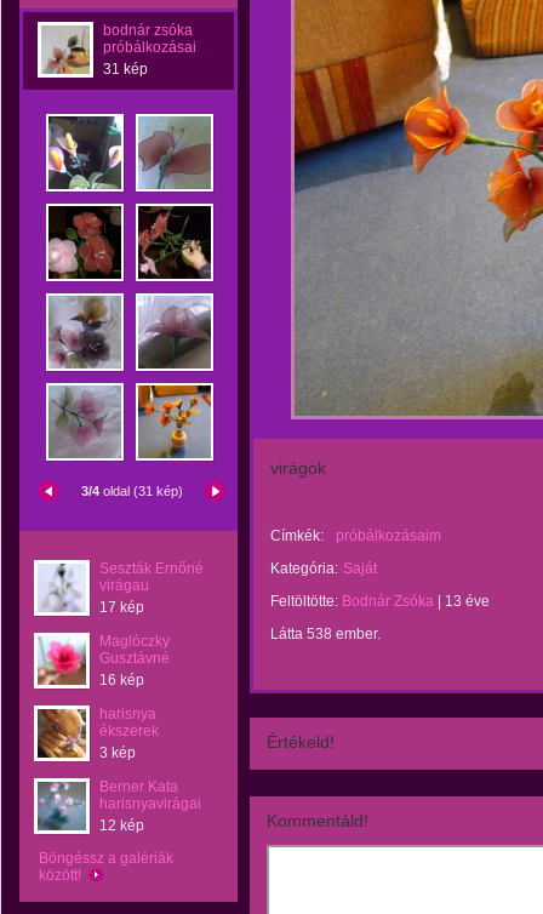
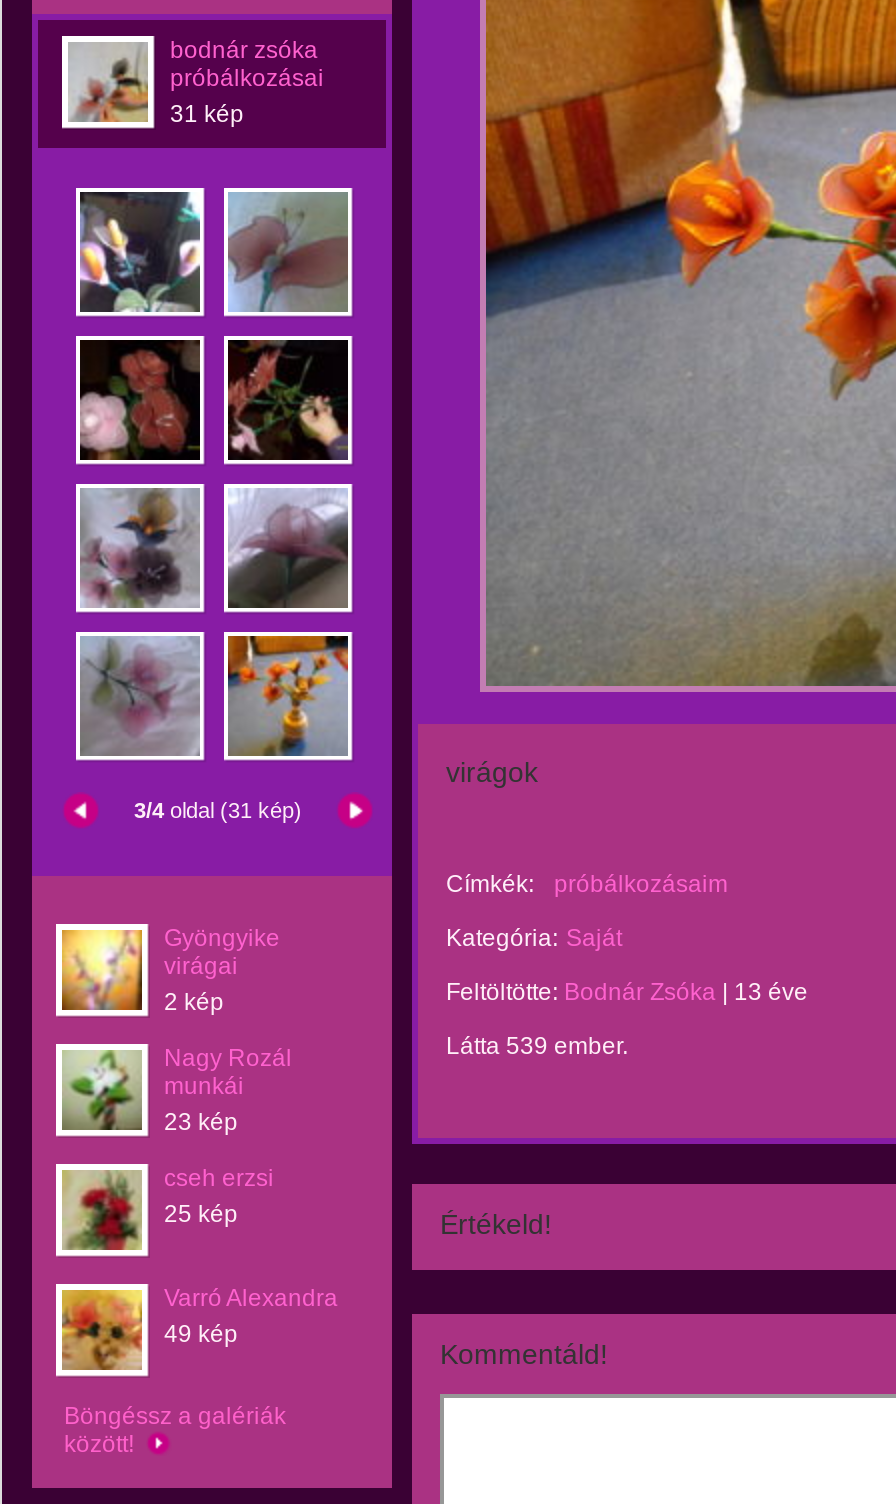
[38,560,204,616] [image] | Seszták Ernőné | virágau | 17 kép -> [60,924,280,1016] [image] | Gyöngyike | virágai | 2 kép
[270,625,381,642] Látta 538 ember. -> [446,1032,628,1060] Látta 539 ember.
[38,633,170,689] [image] | Maglóczky | Gusztávné | 16 kép -> [62,1044,292,1136] [image] | Nagy Rozál | munkái | 23 kép
[36,706,159,761] [image] | harisnya | ékszerek | 3 kép -> [62,1164,274,1250] [image] | cseh erzsi | 25 kép
[36,778,201,834] [image] | Berner Kata | harisnyavirágai | 12 kép -> [60,1284,338,1372] [image] | Varró Alexandra | 49 kép

